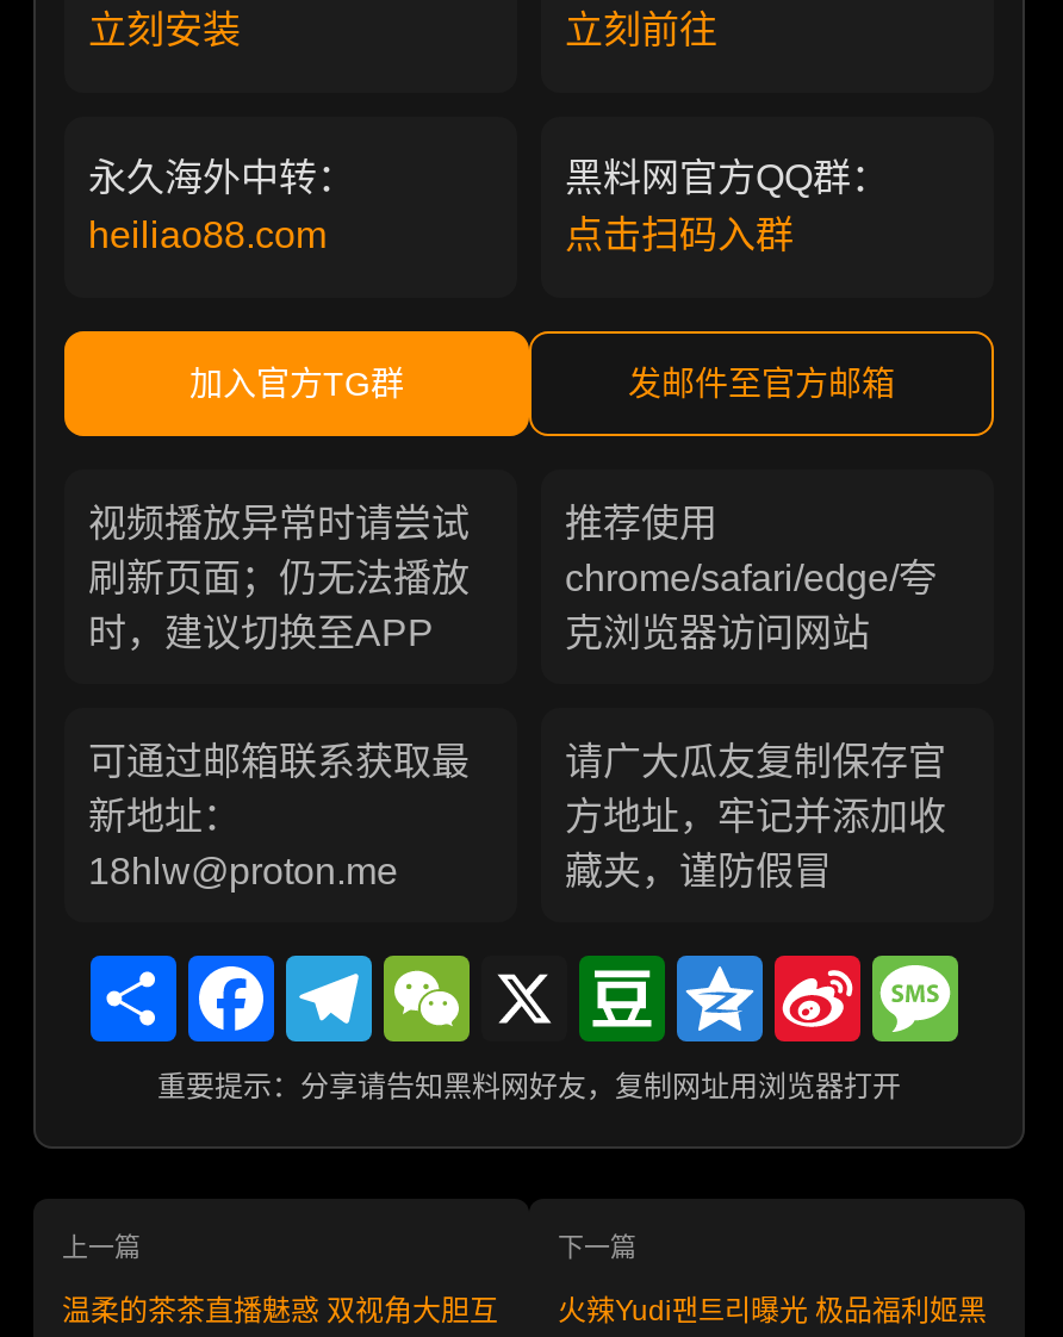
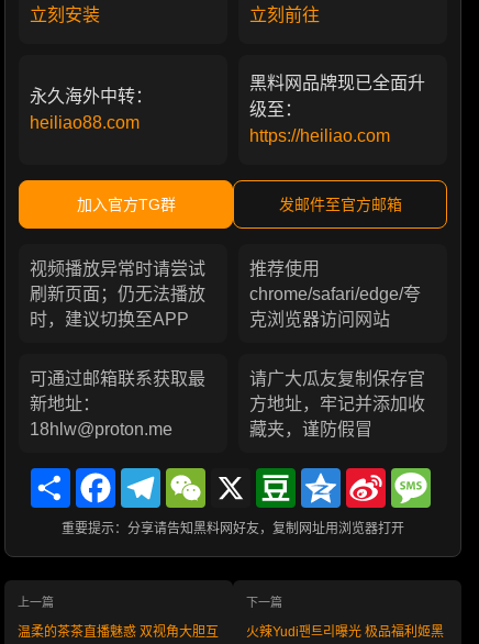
[565,158,889,256] 黑料网官方QQ群： | 点击扫码入群 -> [249,74,425,146] 黑料网品牌现已全面升 | 级至： | https://heiliao.com

